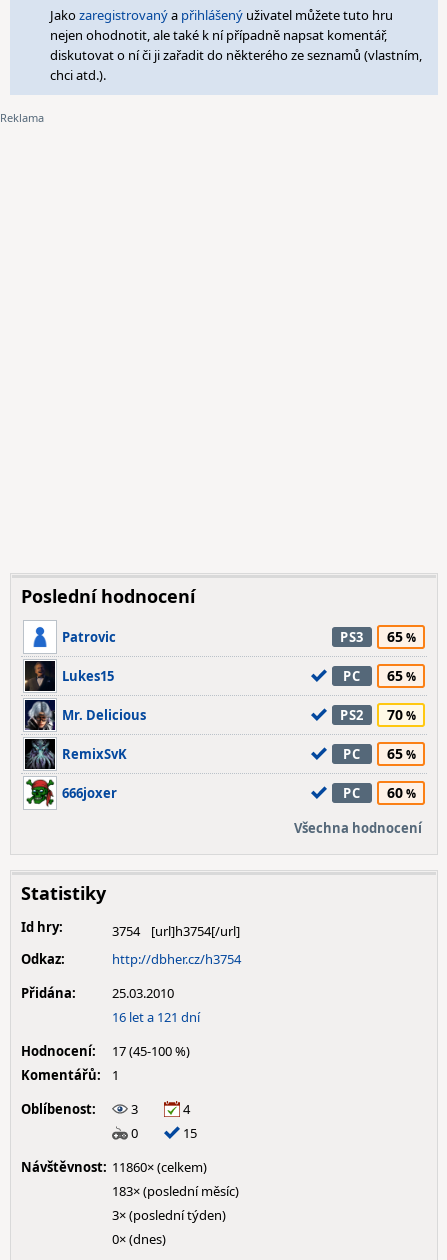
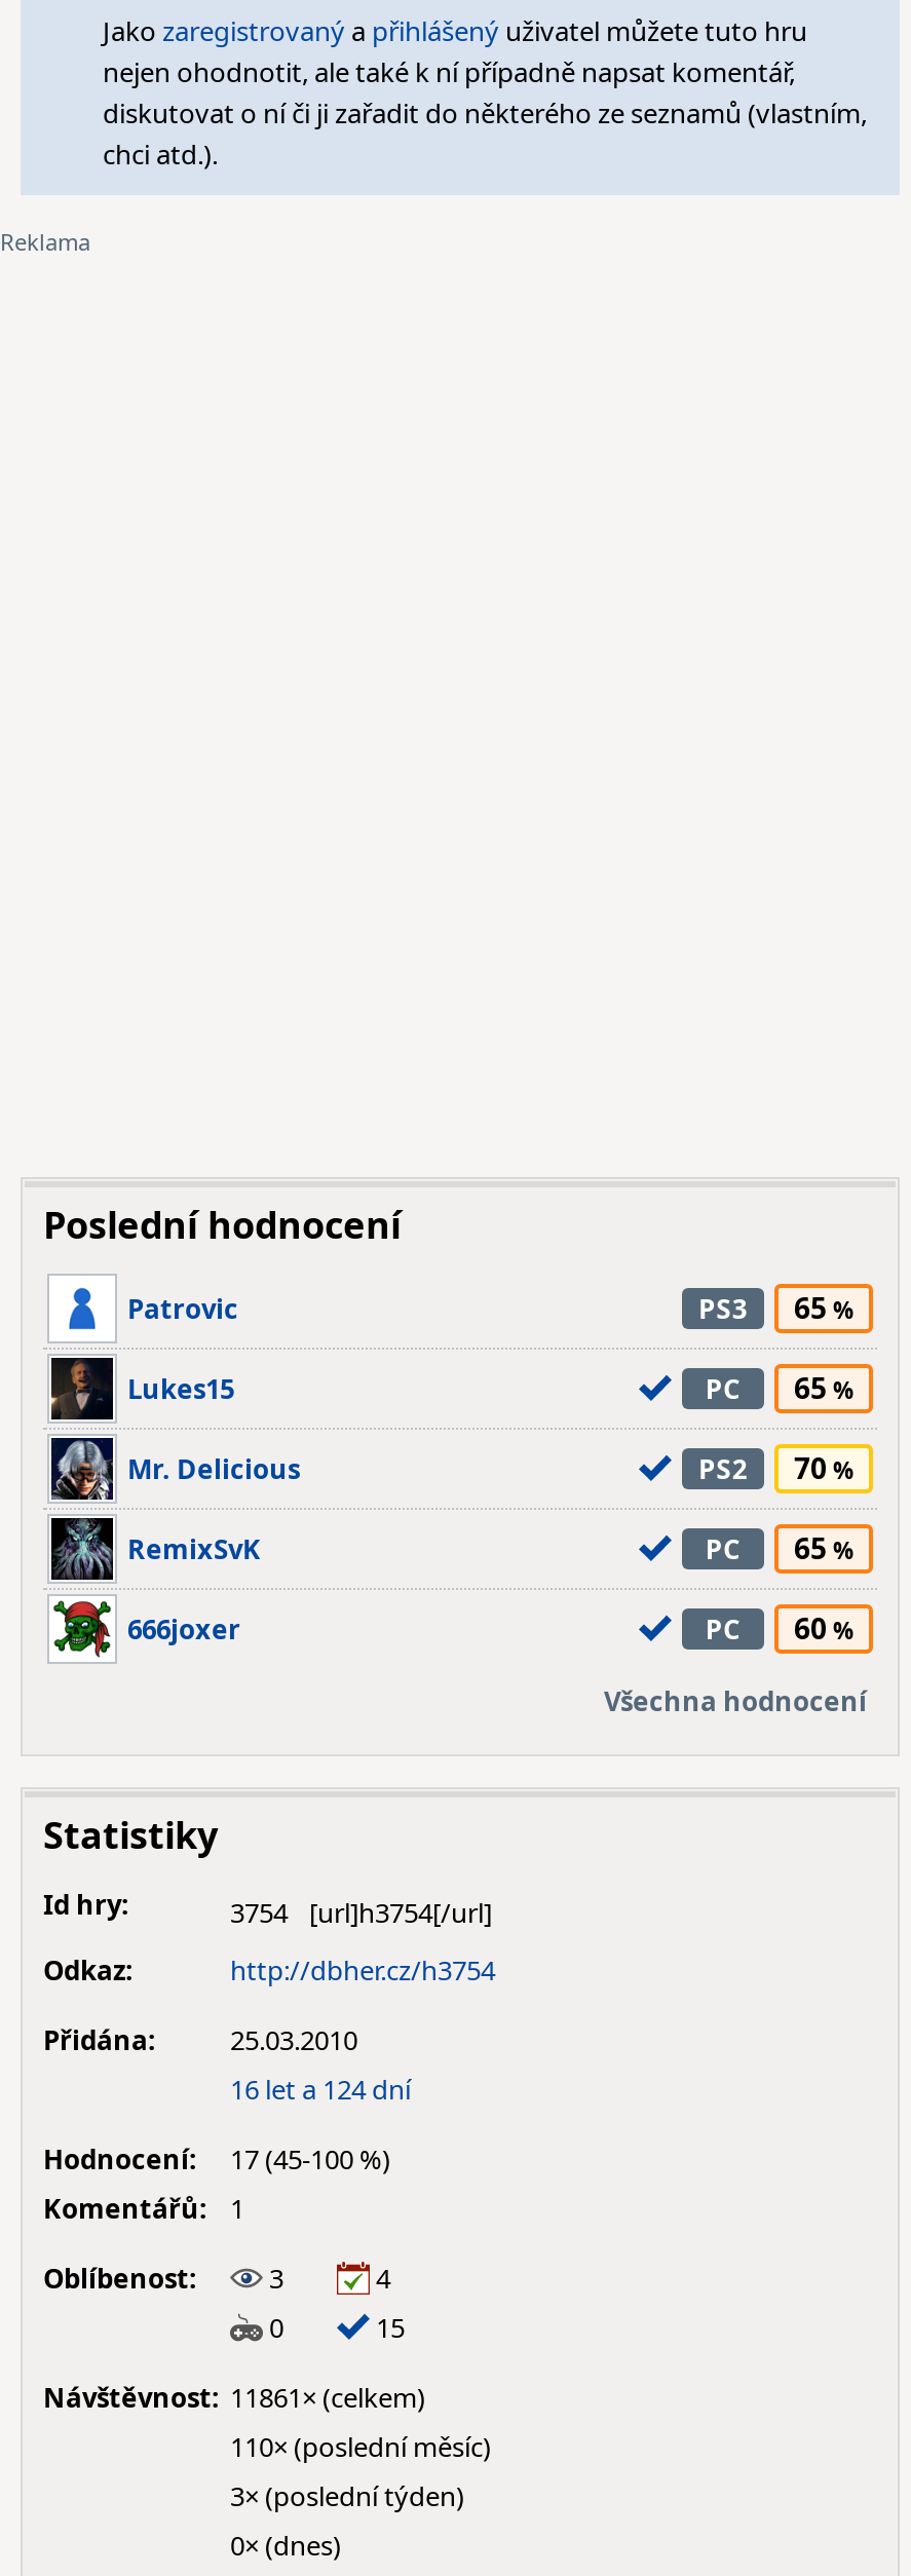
[112,1008,200,1026] 16 let a 121 dní -> [230,2071,411,2108] 16 let a 124 dní
[21,1158,207,1176] Návštěvnost: 11860× (celkem) -> [43,2379,425,2416] Návštěvnost: 11861× (celkem)
[112,1182,239,1200] 183× (poslední měsíc) -> [230,2428,491,2465] 110× (poslední měsíc)

